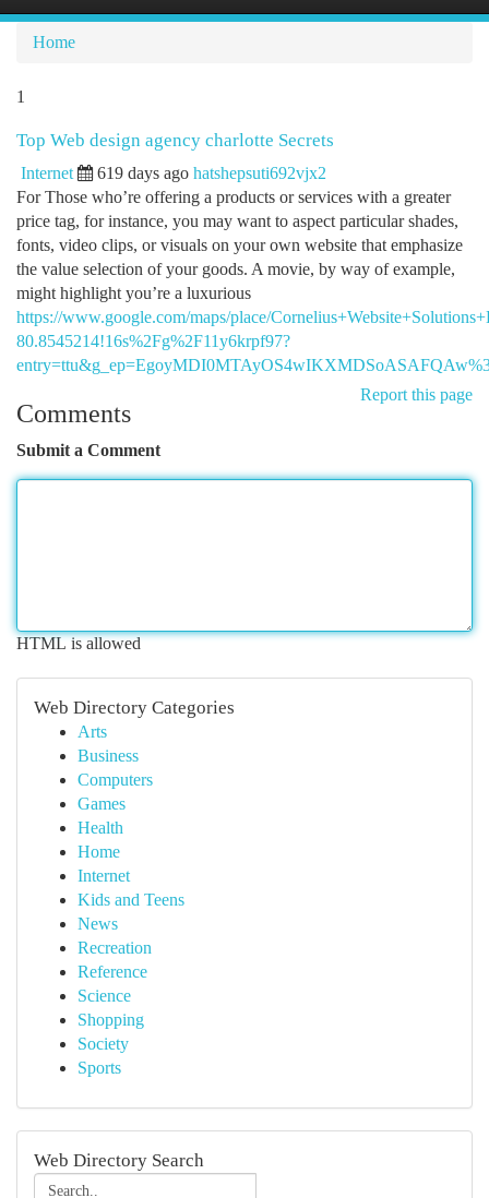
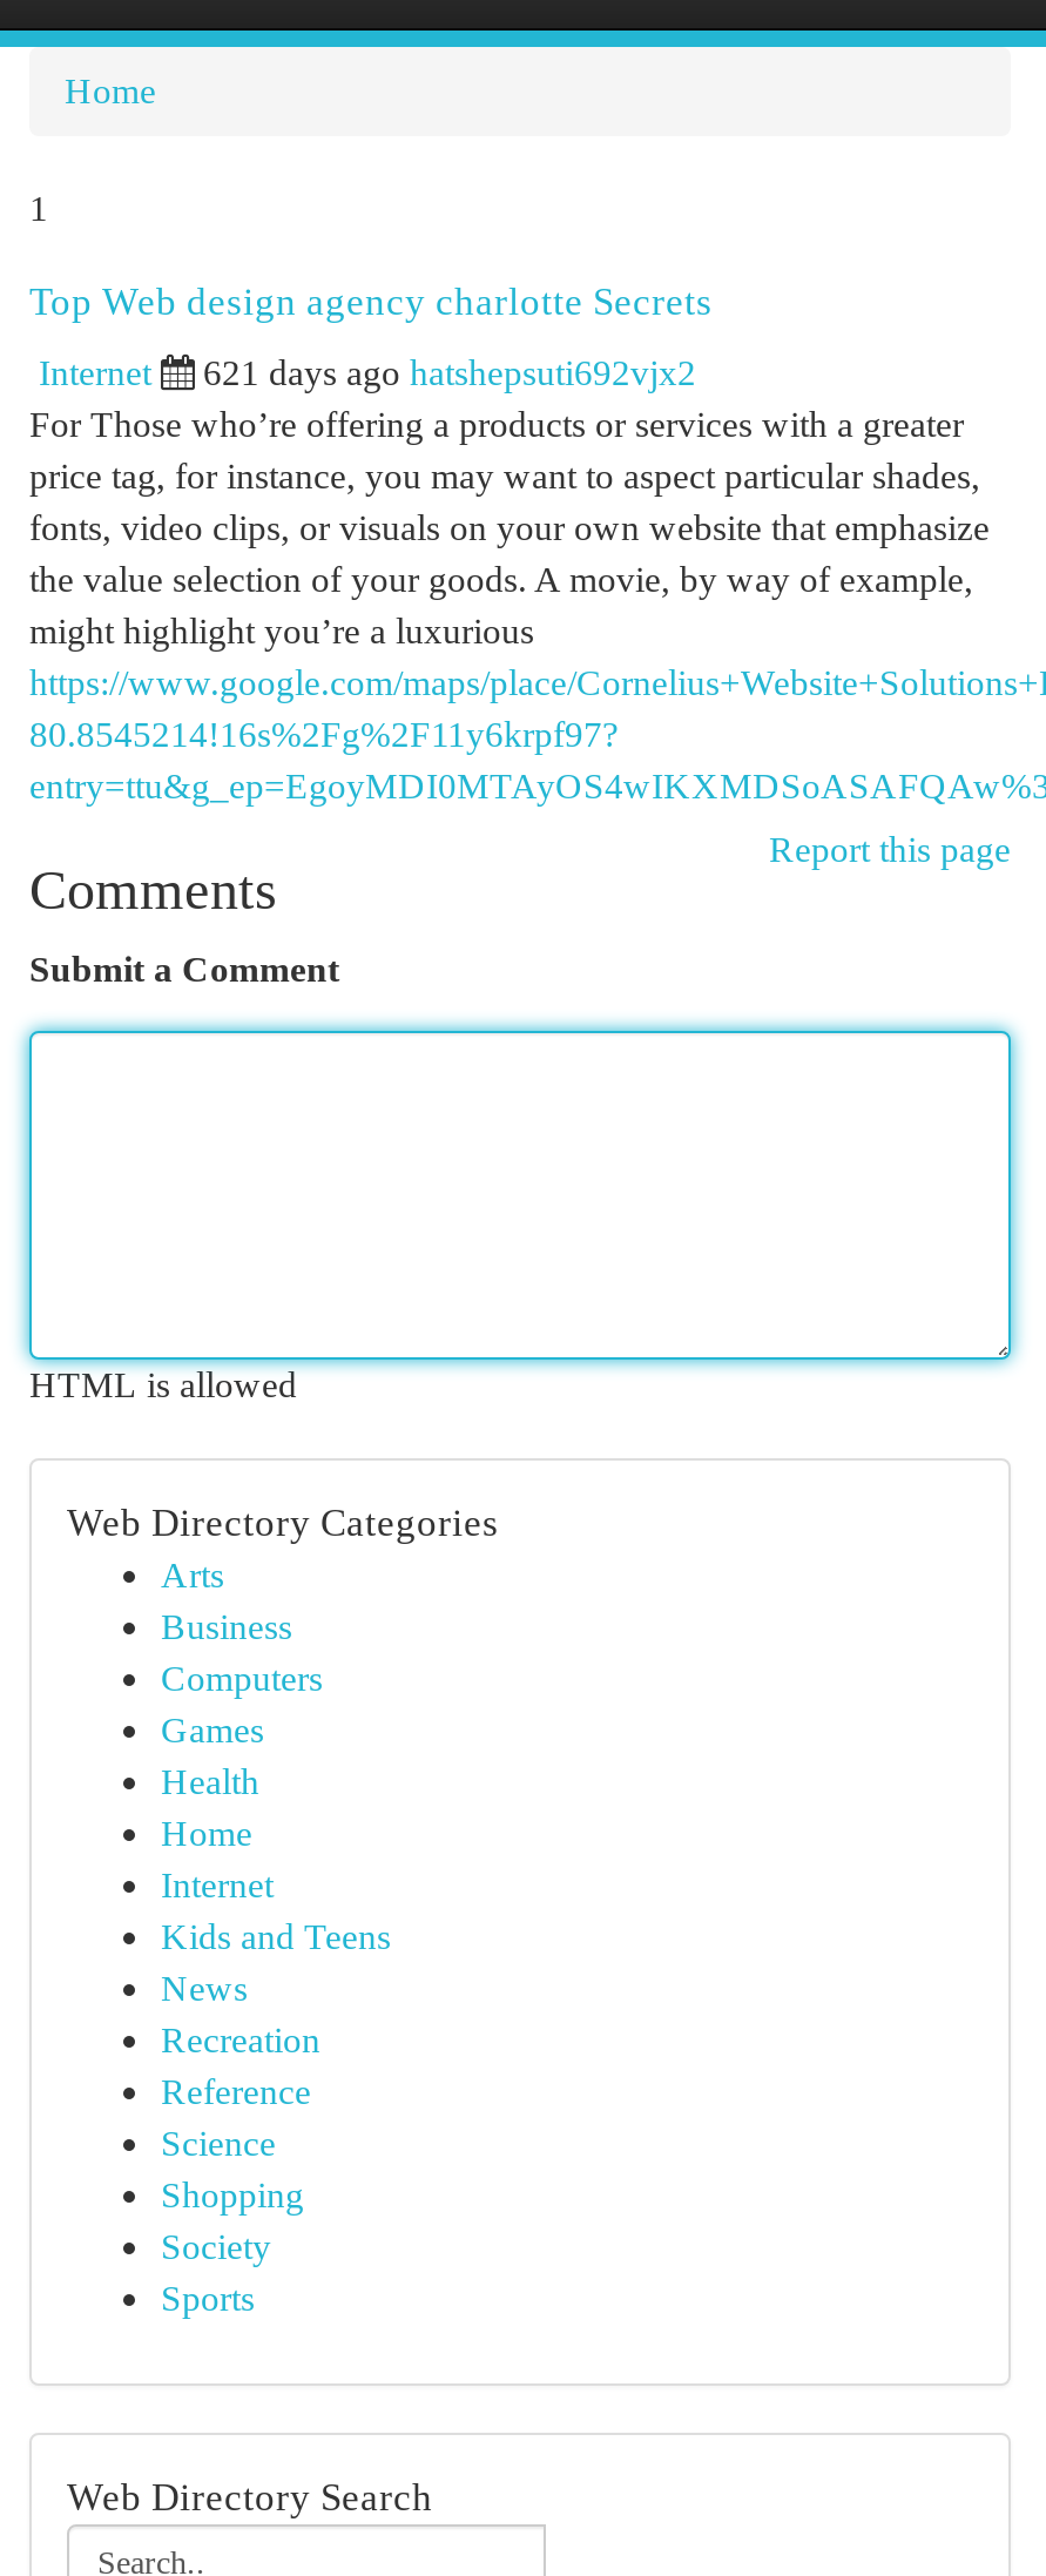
[97,164,326,182] 619 days ago hatshepsuti692vjx2 -> [203,352,696,392] 621 days ago hatshepsuti692vjx2

